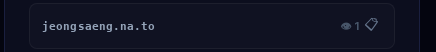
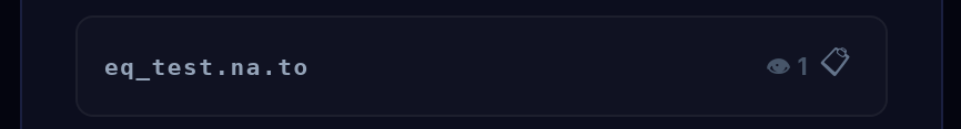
[42,19,156,32] jeongsaeng.na.to -> [104,52,309,80] eq_test.na.to

